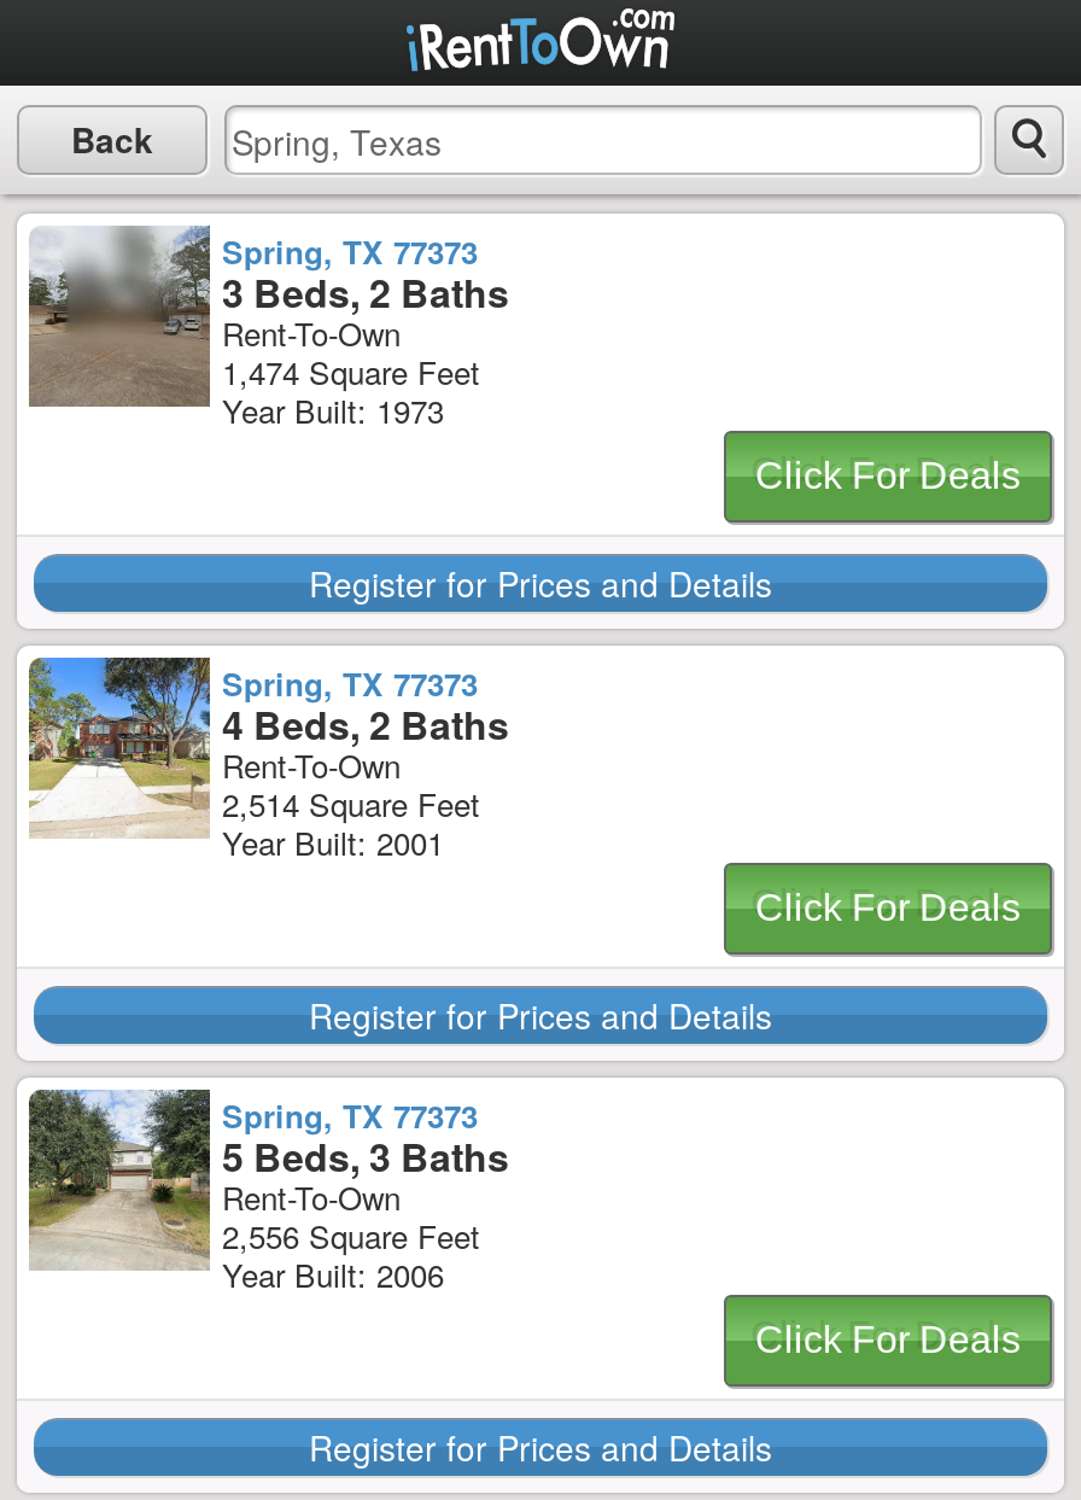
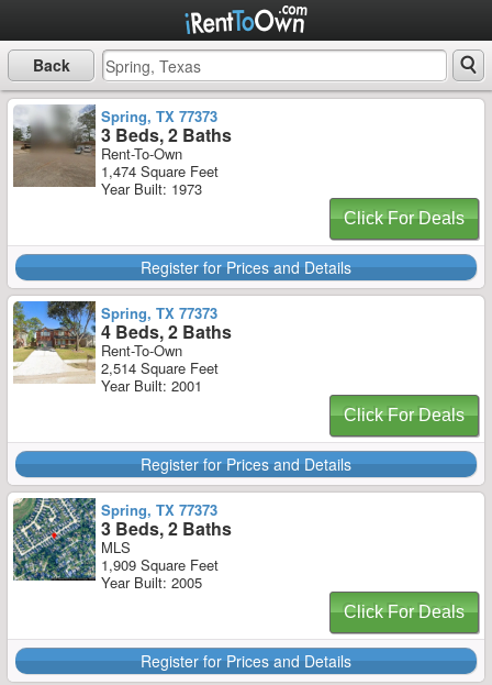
[29,1087,509,1297] [image] | 5 Beds, 3 Baths | Rent-To-Own | 2,556 Square Feet | Year Built: 2006 -> [12,497,232,593] [image] | 3 Beds, 2 Baths | MLS | 1,909 Square Feet | Year Built: 2005

